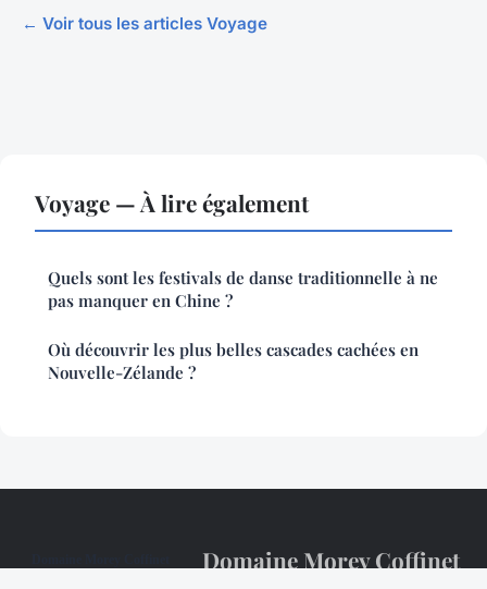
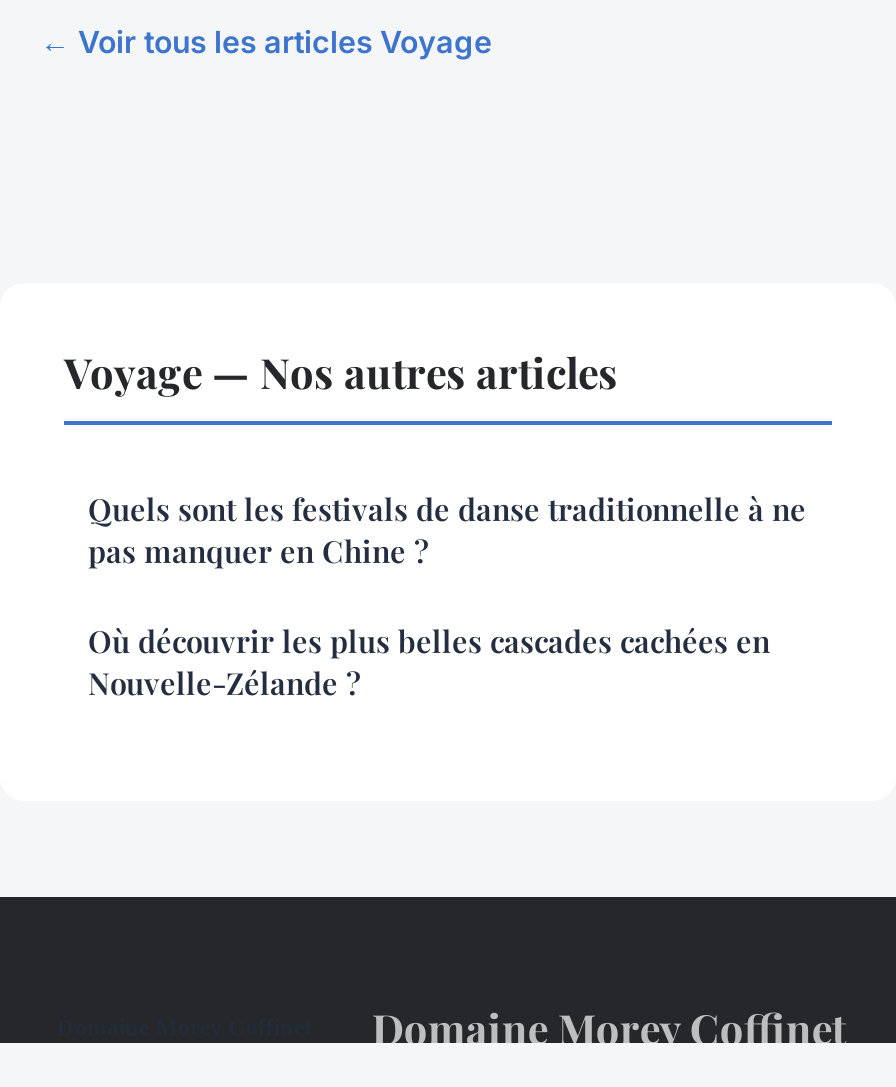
[35,187,309,218] Voyage — À lire également -> [64,343,618,399] Voyage — Nos autres articles

